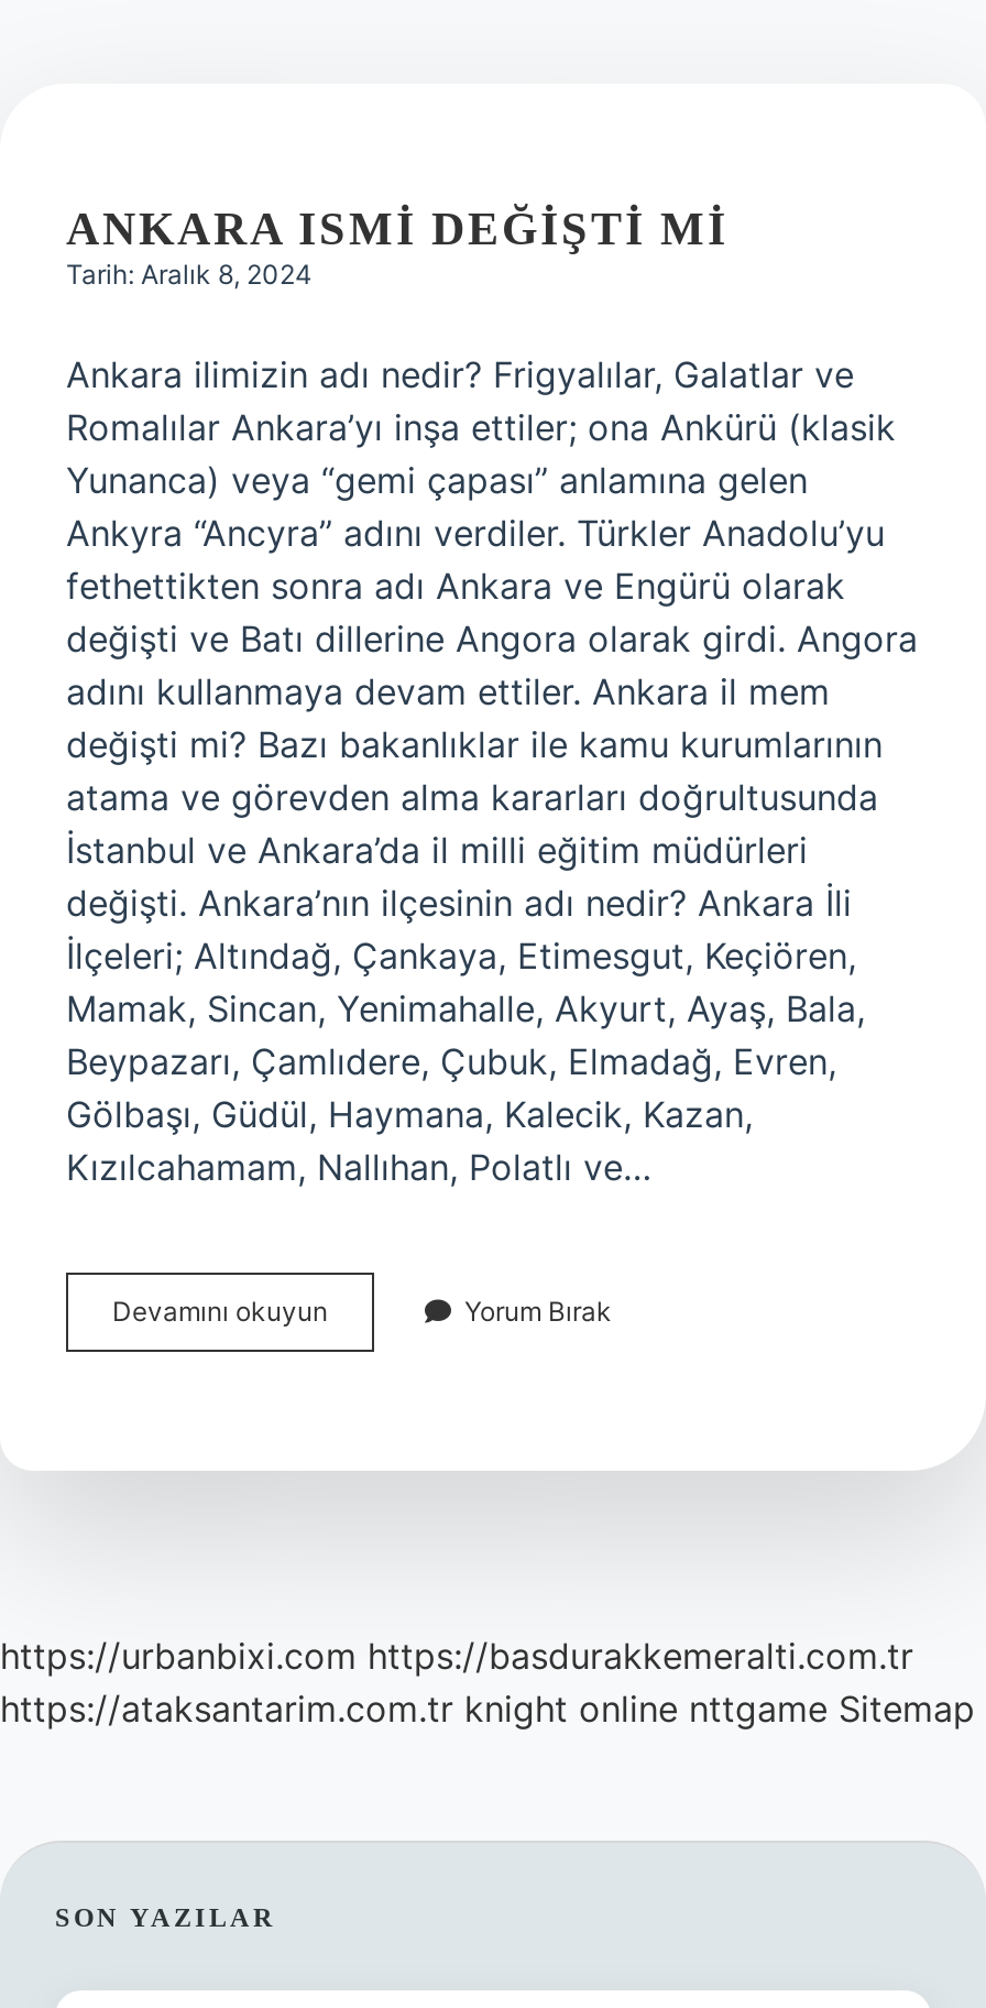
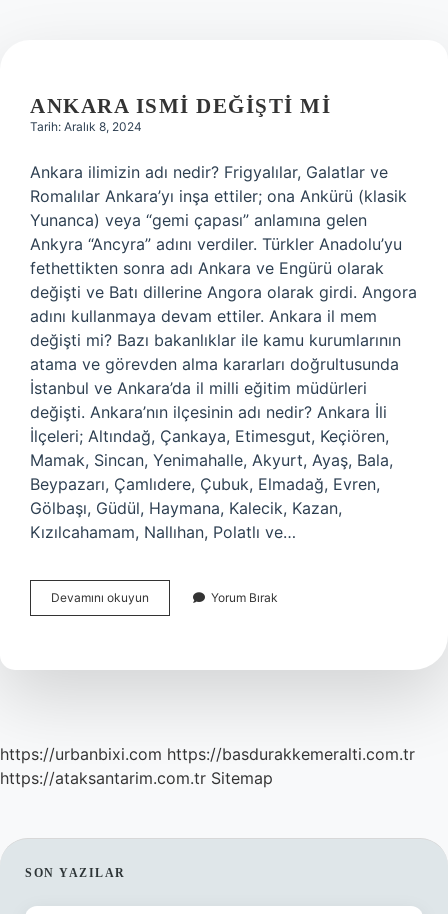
[0,1687,975,1731] https://ataksantarim.com.tr knight online nttgame Sitemap -> [0,768,273,788] https://ataksantarim.com.tr Sitemap

